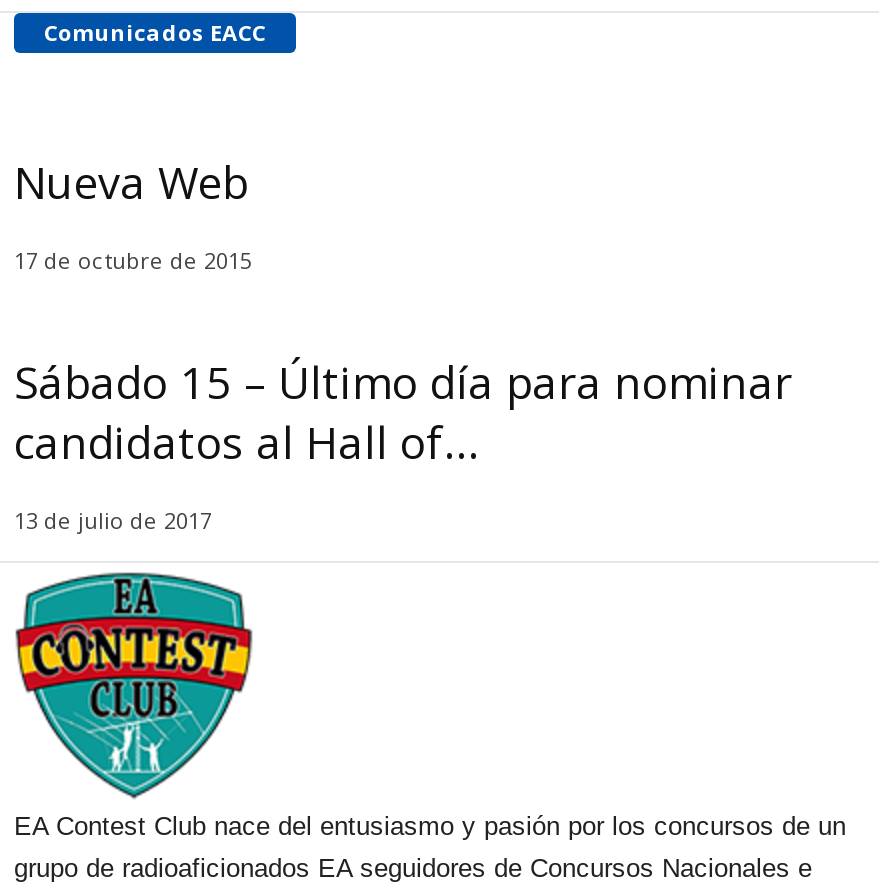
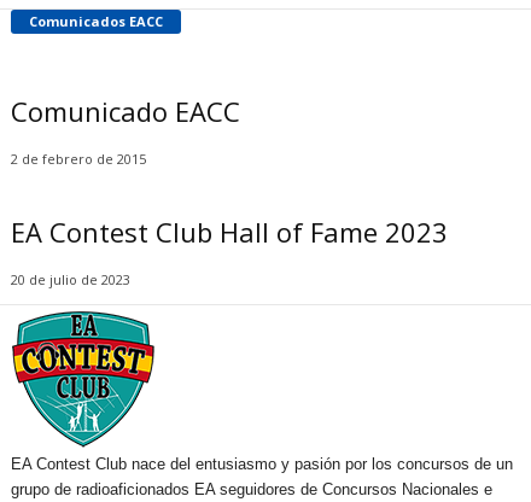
[14,151,248,211] Nueva Web -> [11,93,240,129] Comunicado EACC
[14,245,252,275] 17 de octubre de 2015 -> [11,150,146,168] 2 de febrero de 2015
[14,351,792,471] Sábado 15 – Último día para nominar | candidatos al Hall of... -> [11,213,448,250] EA Contest Club Hall of Fame 2023
[14,505,212,535] 13 de julio de 2017 -> [11,270,130,288] 20 de julio de 2023

